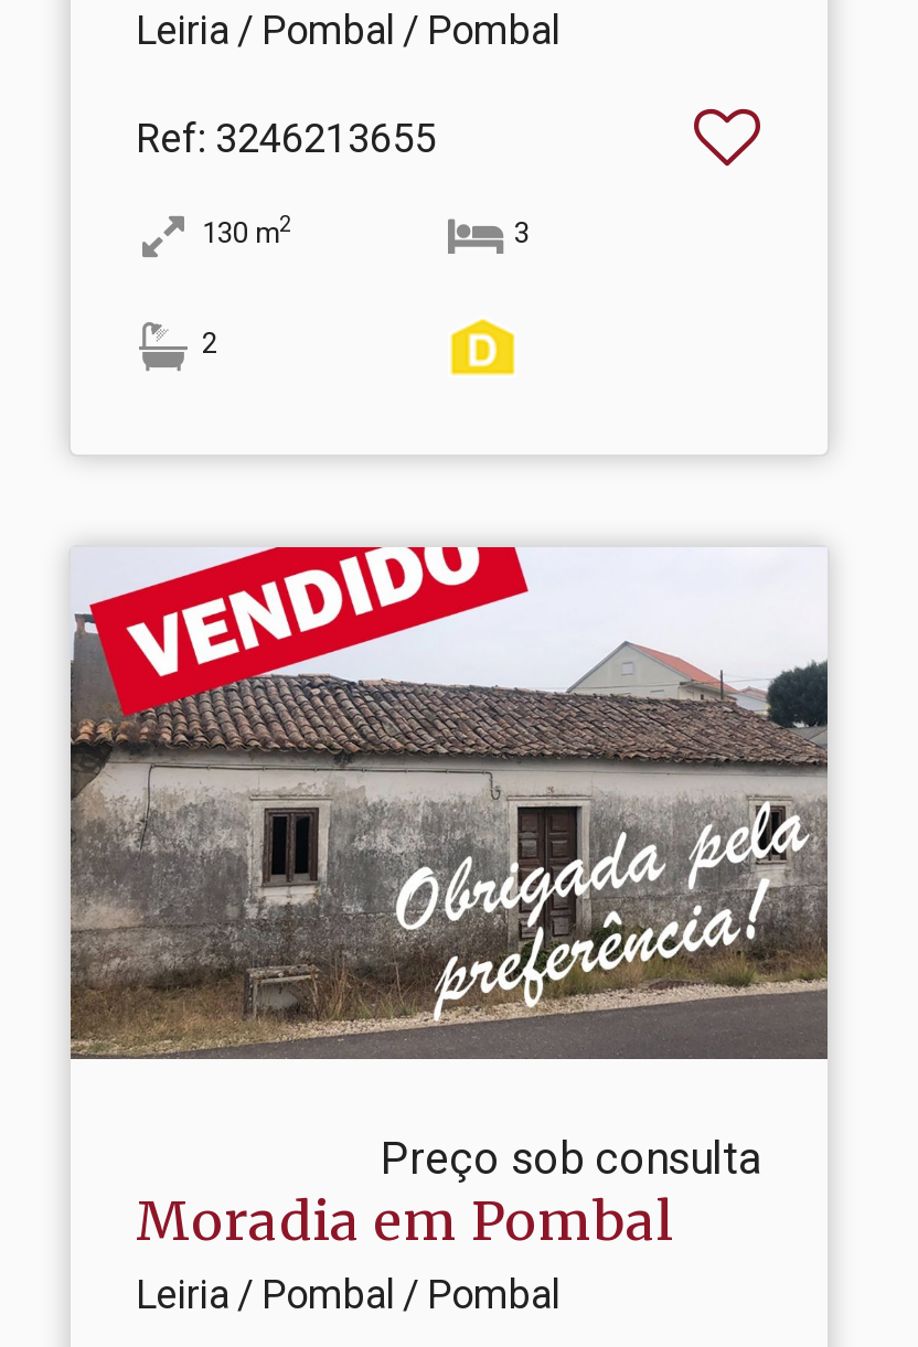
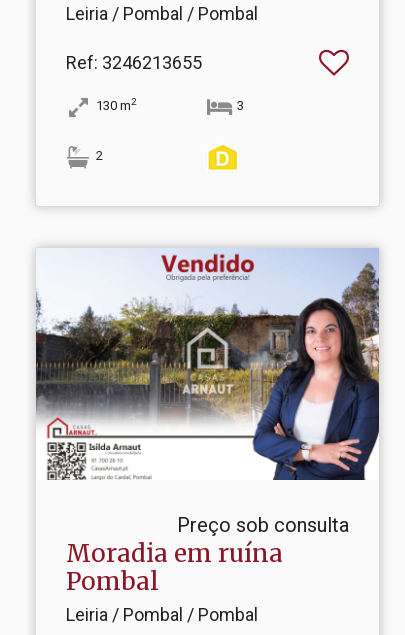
[68,545,830,1061] [image] -> [36,248,380,480] [image]
[136,1187,676,1256] Moradia em Pombal -> [65,538,282,597] Moradia em ruína | Pombal

